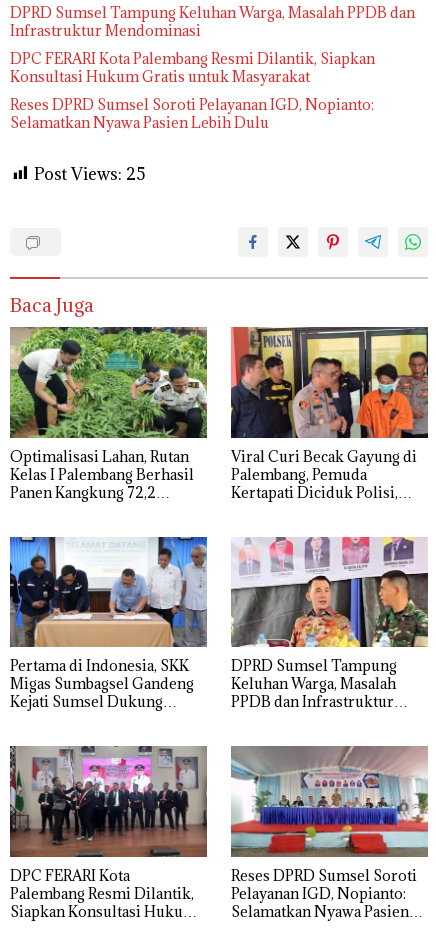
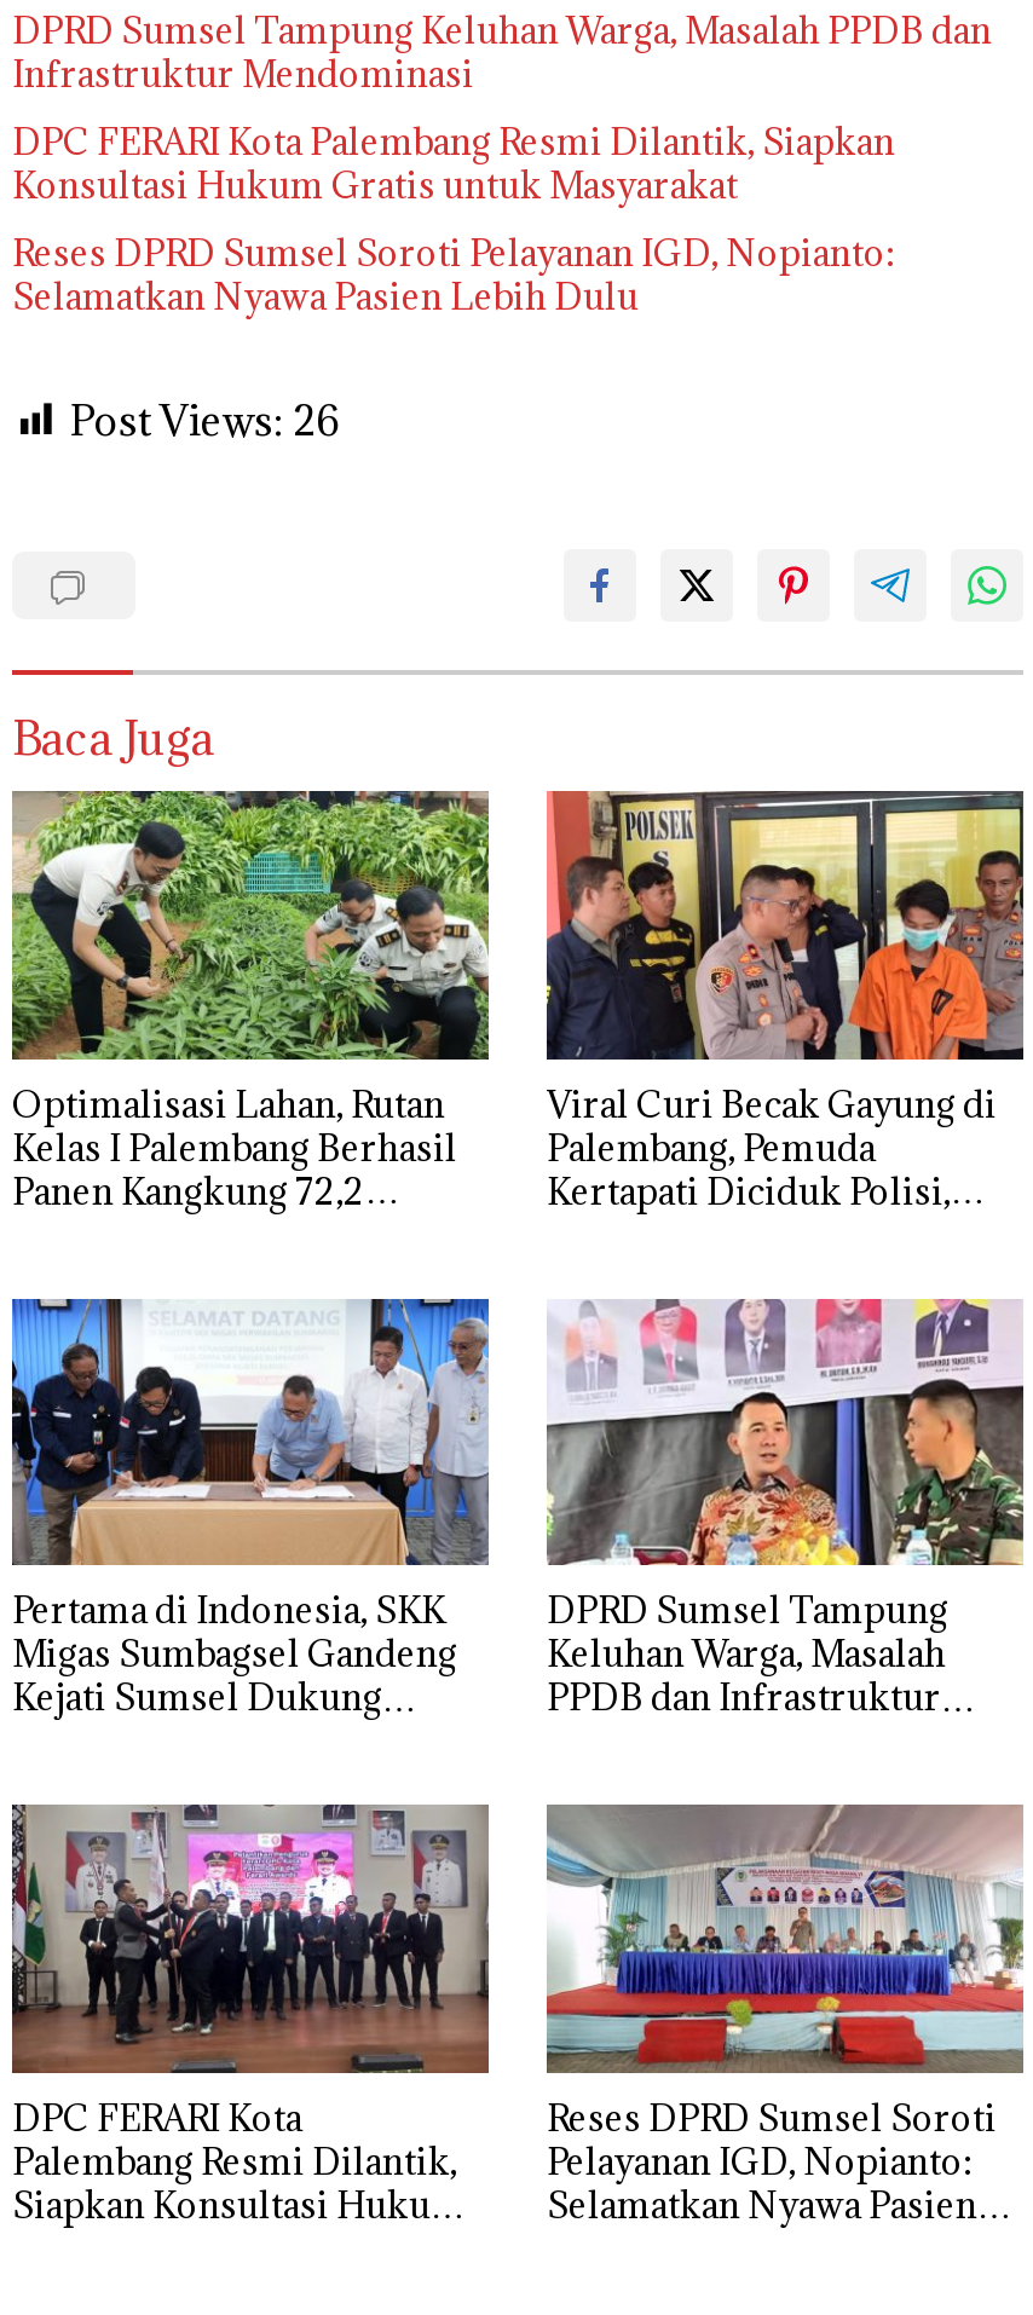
[34,163,146,185] Post Views: 25 -> [70,394,341,447] Post Views: 26

